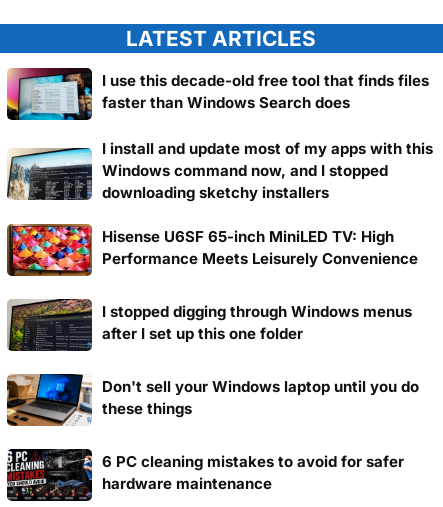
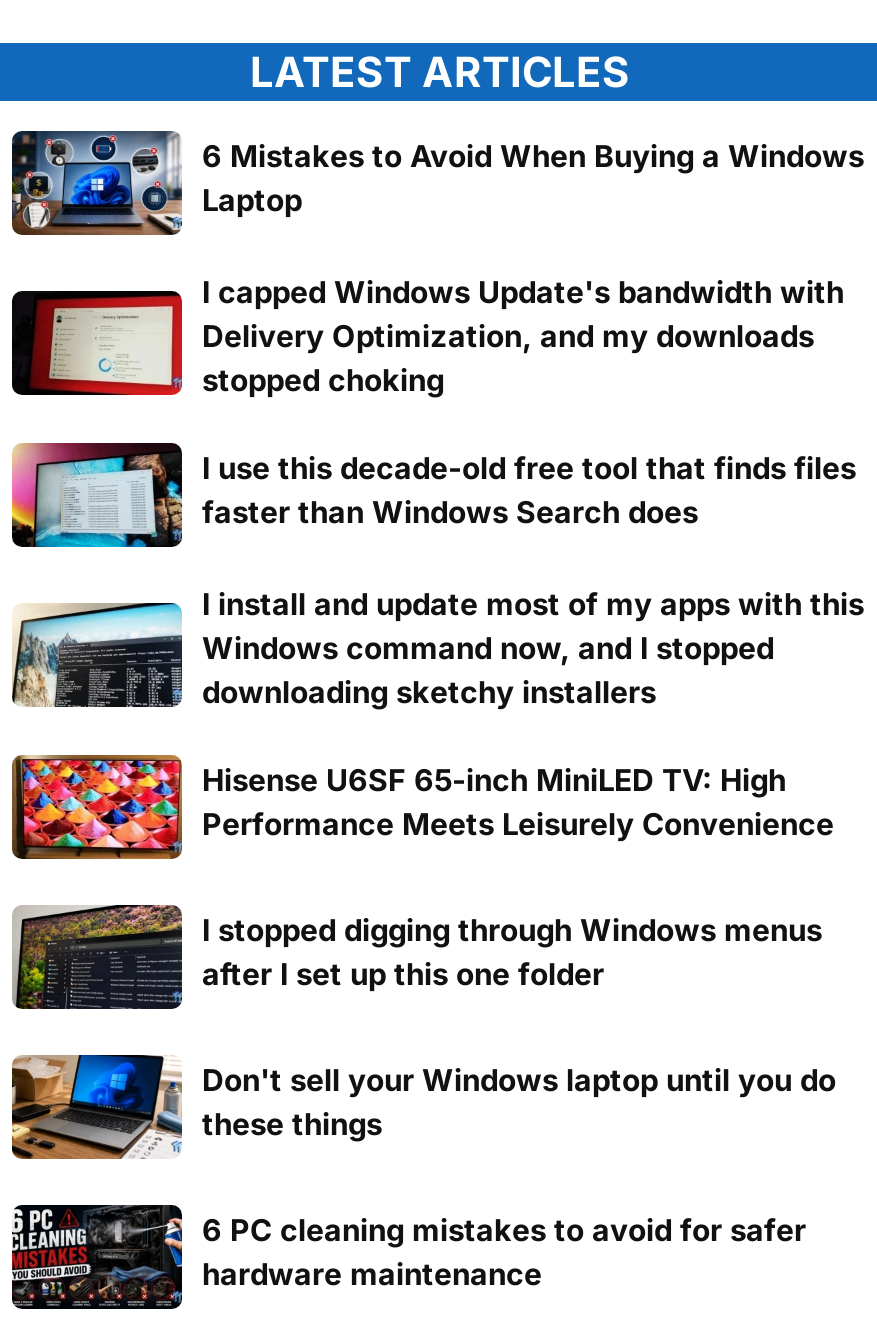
none -> [10,129,864,399] [image] | 6 Mistakes to Avoid When Buying a Windows | Laptop | I capped Windows Update's bandwidth with | Delivery Optimization, and my downloads | stopped choking
none -> [10,289,174,397] [image]

